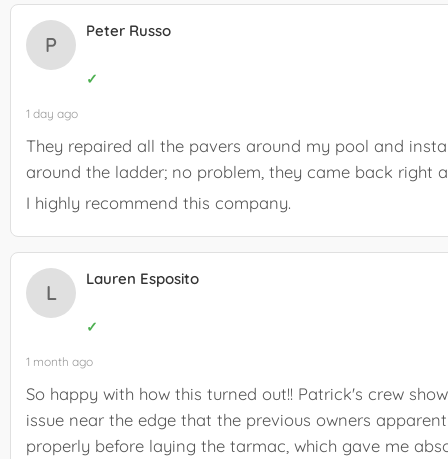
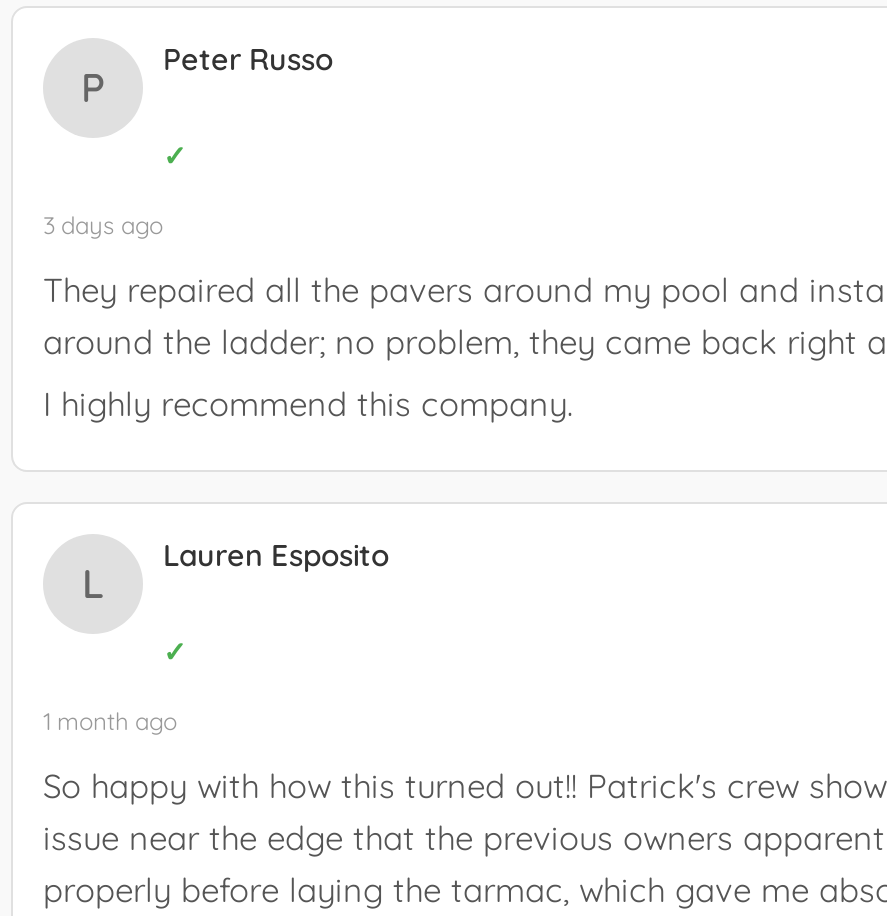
[26,106,78,121] 1 day ago -> [43,210,163,240] 3 days ago

